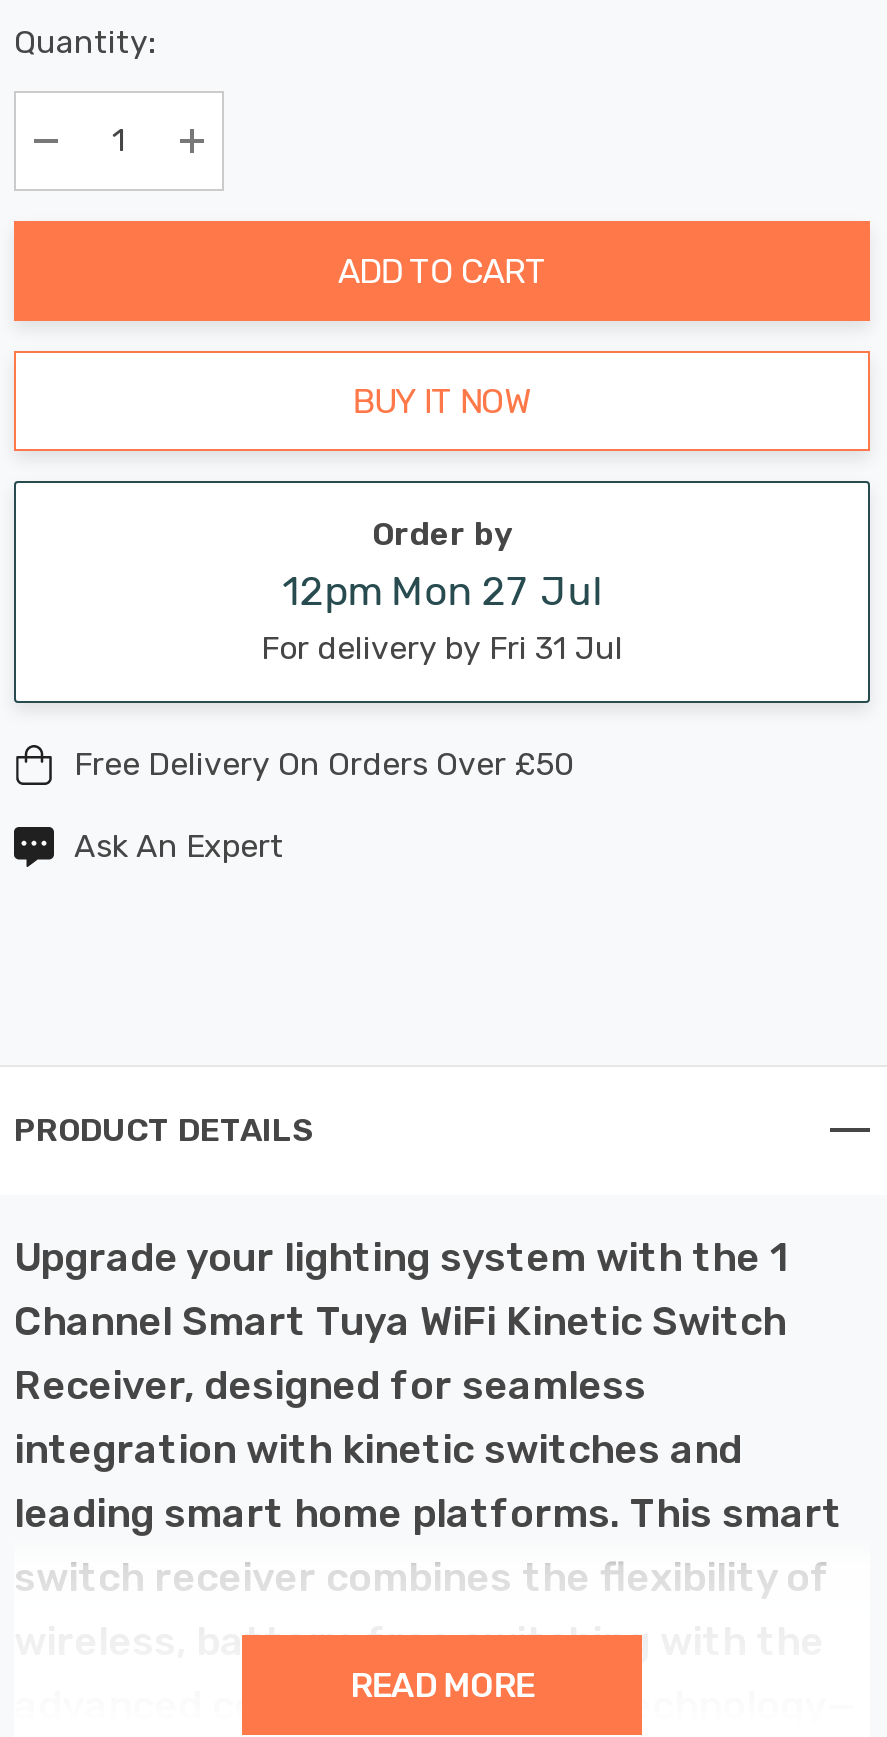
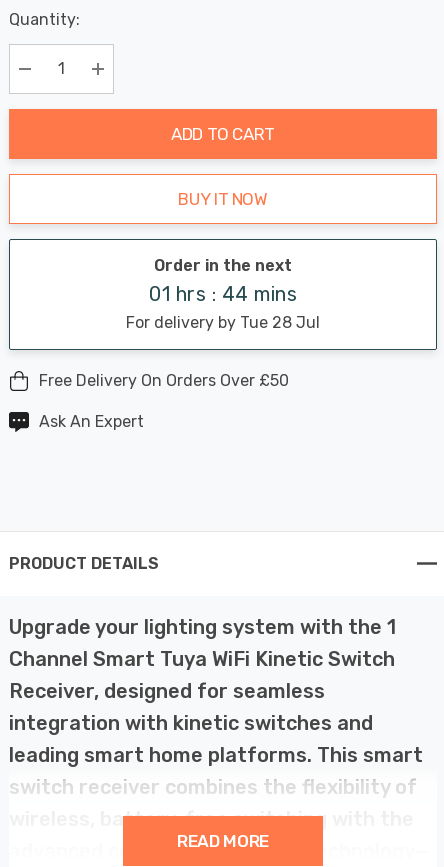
[261,514,623,666] Order by | 12pm Mon 27 Jul | For delivery by Fri 31 Jul -> [126,256,320,332] Order in the next | 01 hrs : 44 mins | For delivery by Tue 28 Jul

